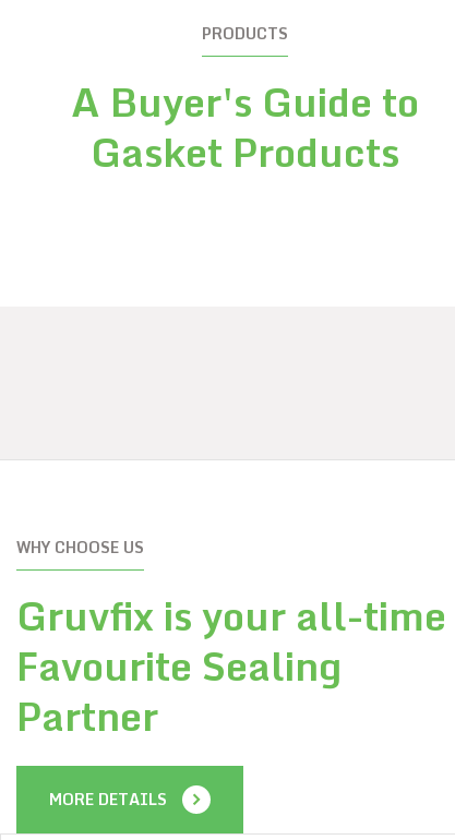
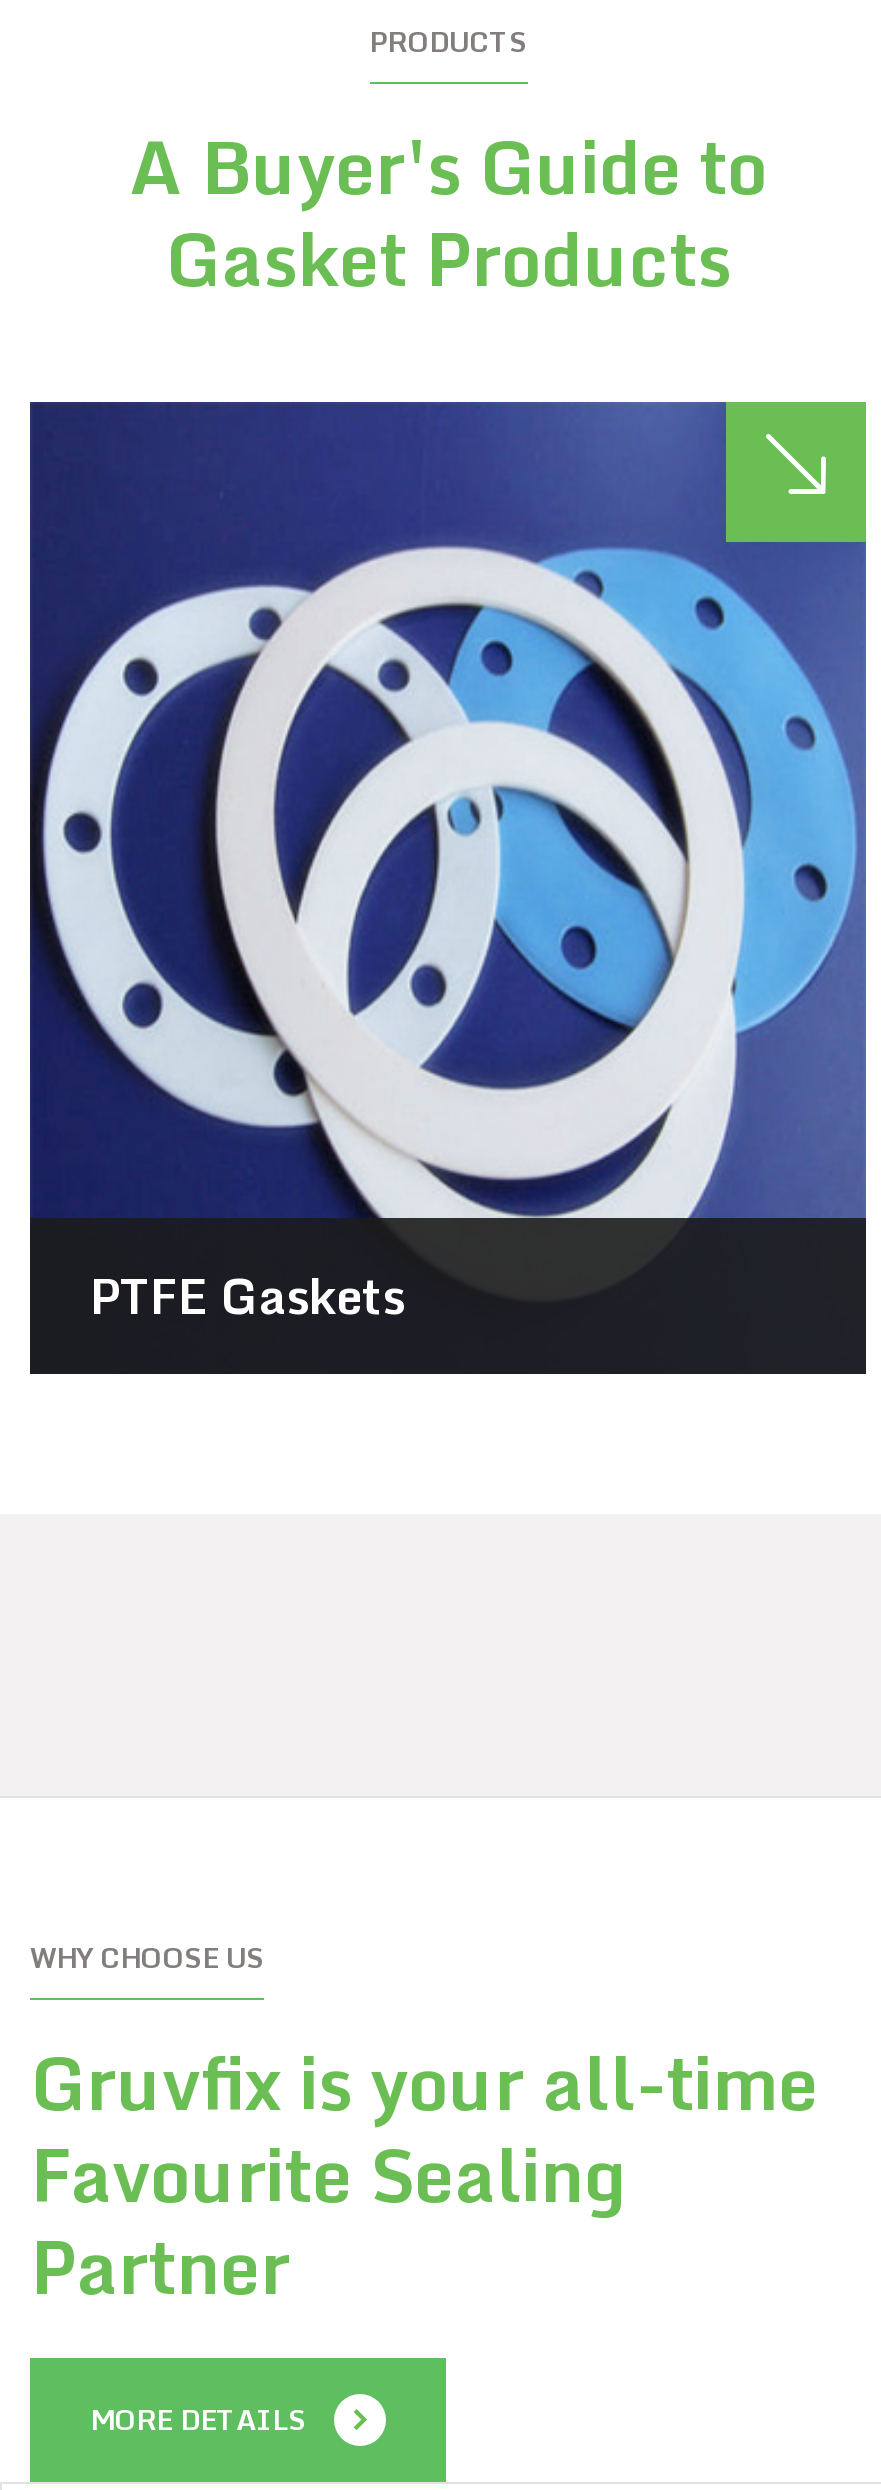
none -> [28,400,868,1376] [image] | PTFE Gaskets

